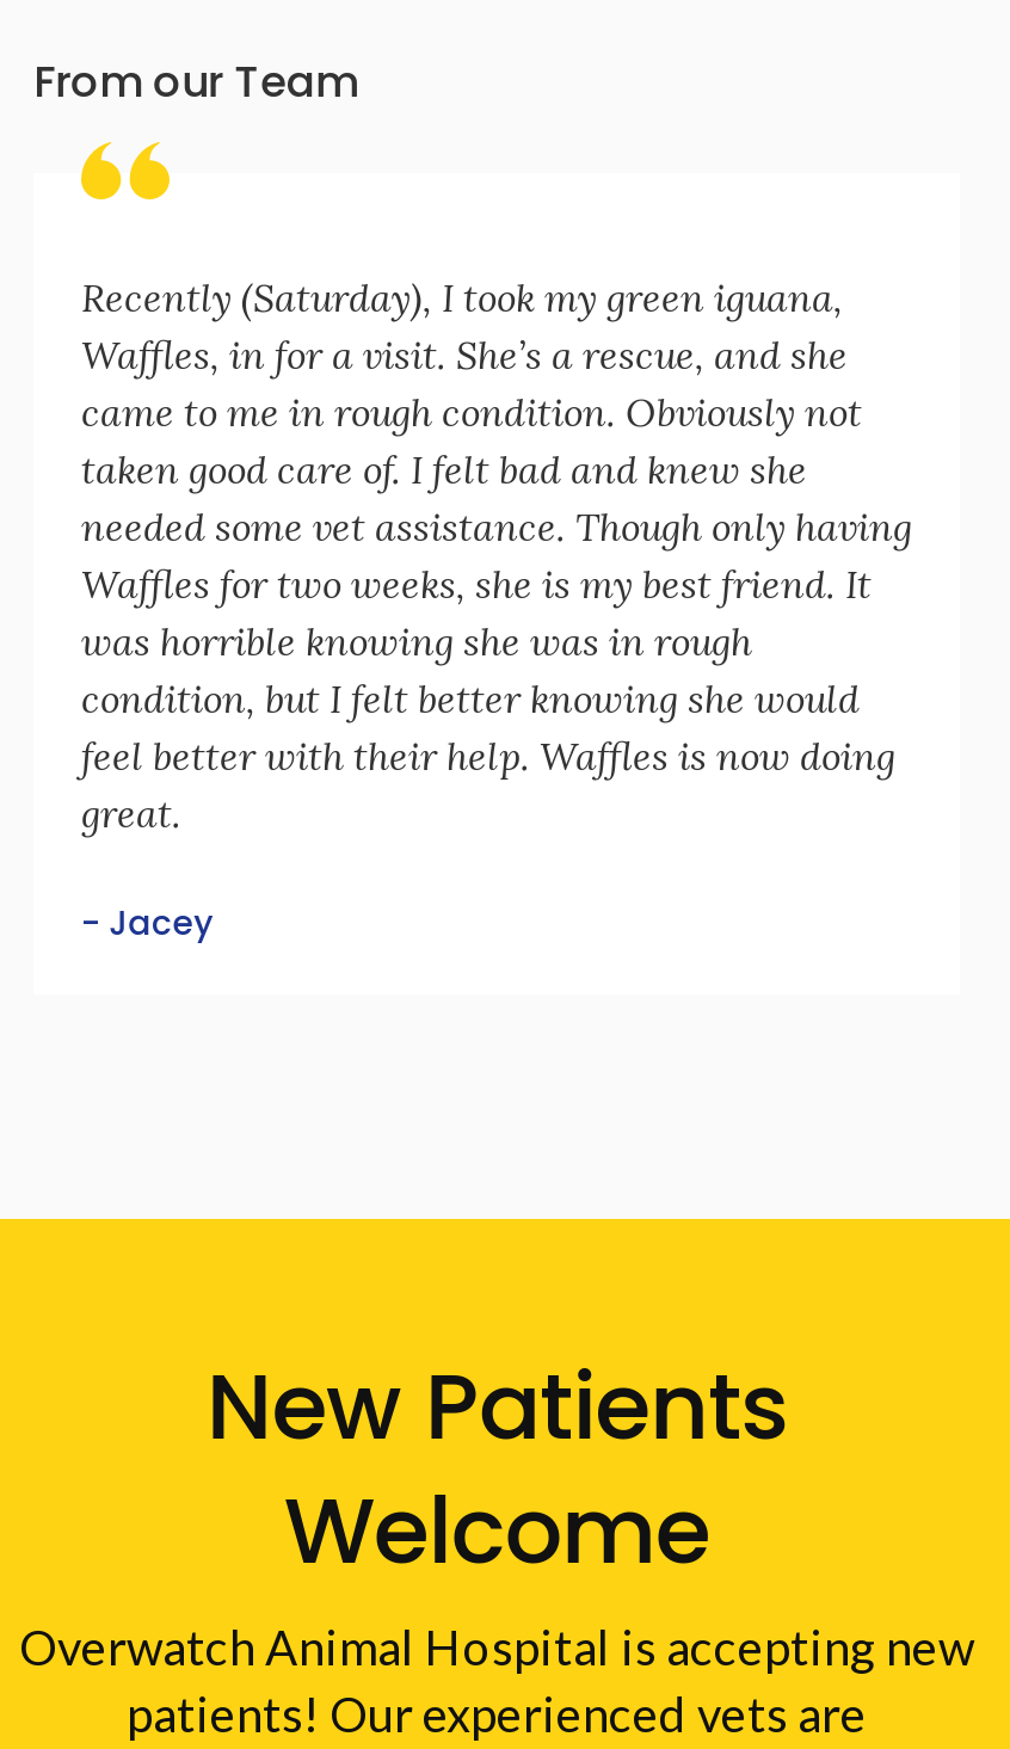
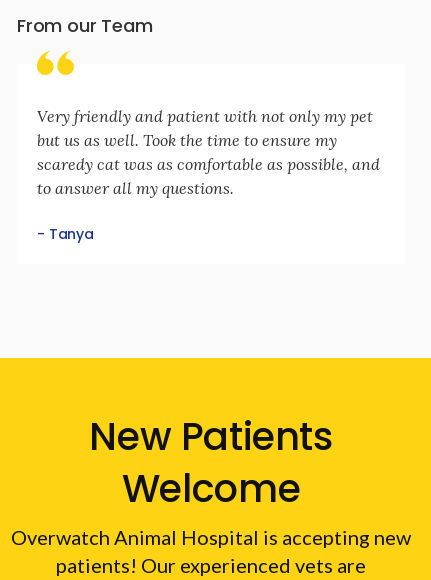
[81,272,912,836] Recently (Saturday), I took my green iguana, | Waffles, in for a visit. She’s a rescue, and she | came to me in rough condition. Obviously not | taken good care of. I felt bad and knew she | needed some vet assistance. Though only having | Waffles for two weeks, she is my best friend. It | was horrible knowing she was in rough | condition, but I felt better knowing she would | feel better with their help. Waffles is now doing | great. -> [37,105,380,197] Very friendly and patient with not only my pet | but us as well. Took the time to ensure my | scaredy cat was as comfortable as possible, and | to answer all my questions.
[81,898,213,946] - Jacey -> [37,223,94,243] - Tanya

